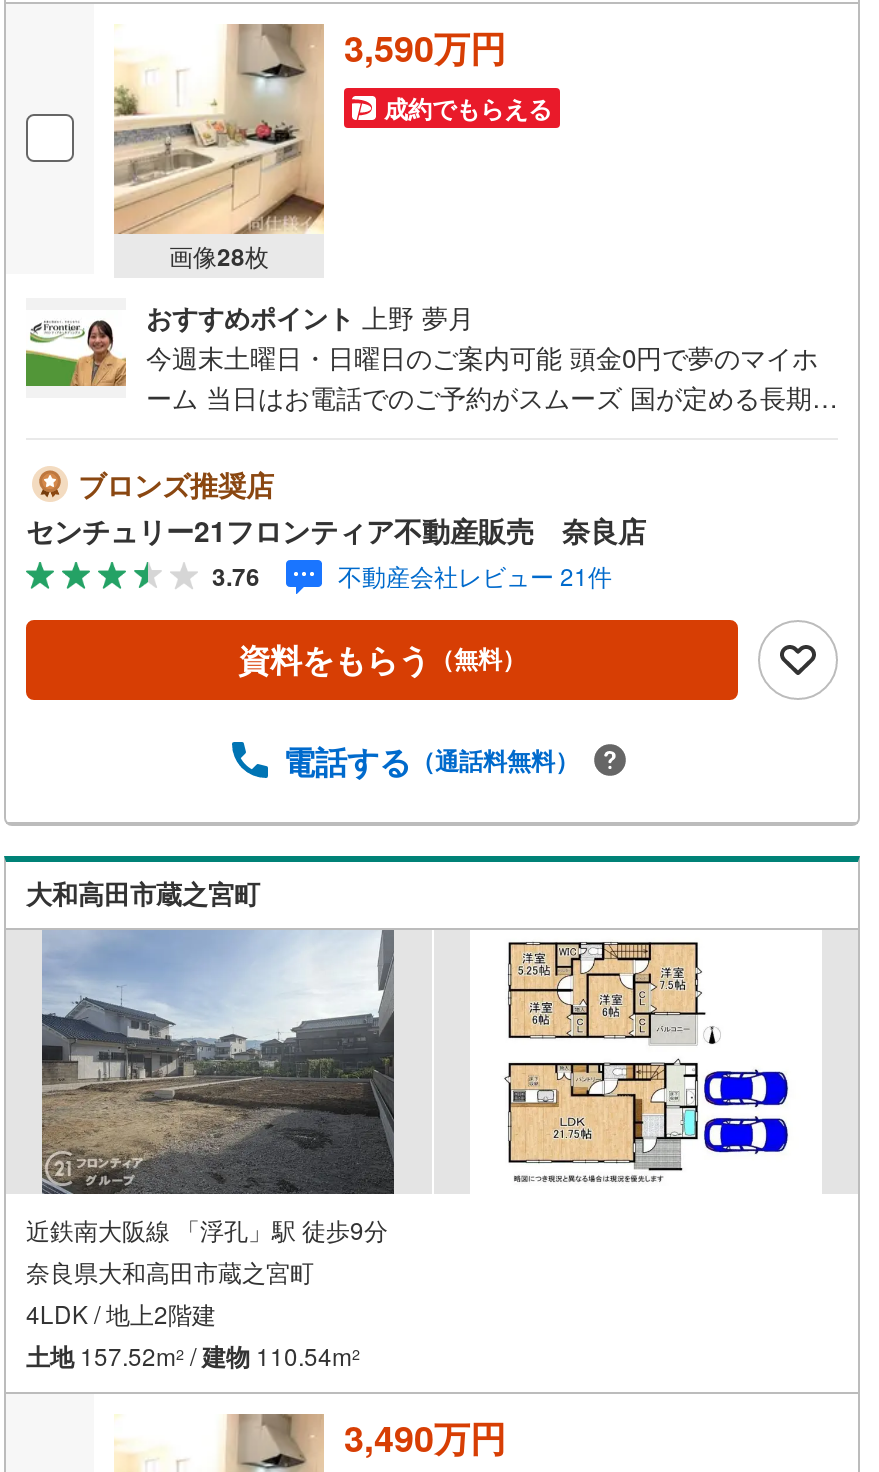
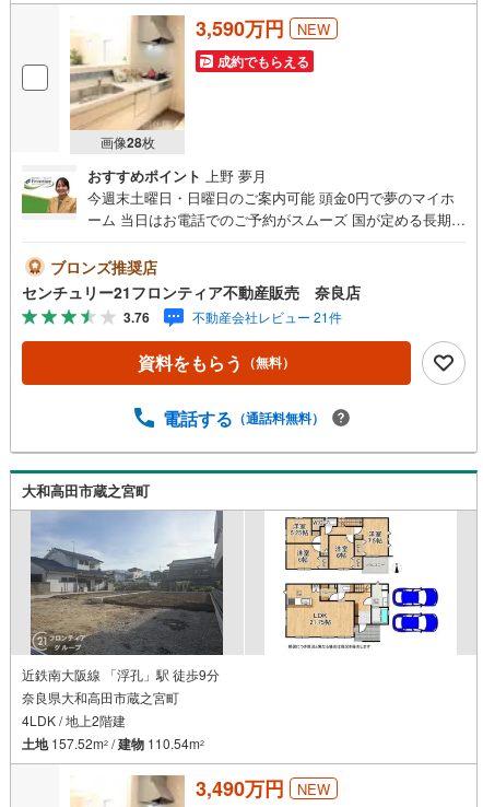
none -> [297,18,330,39] NEW
none -> [297,778,330,799] NEW

